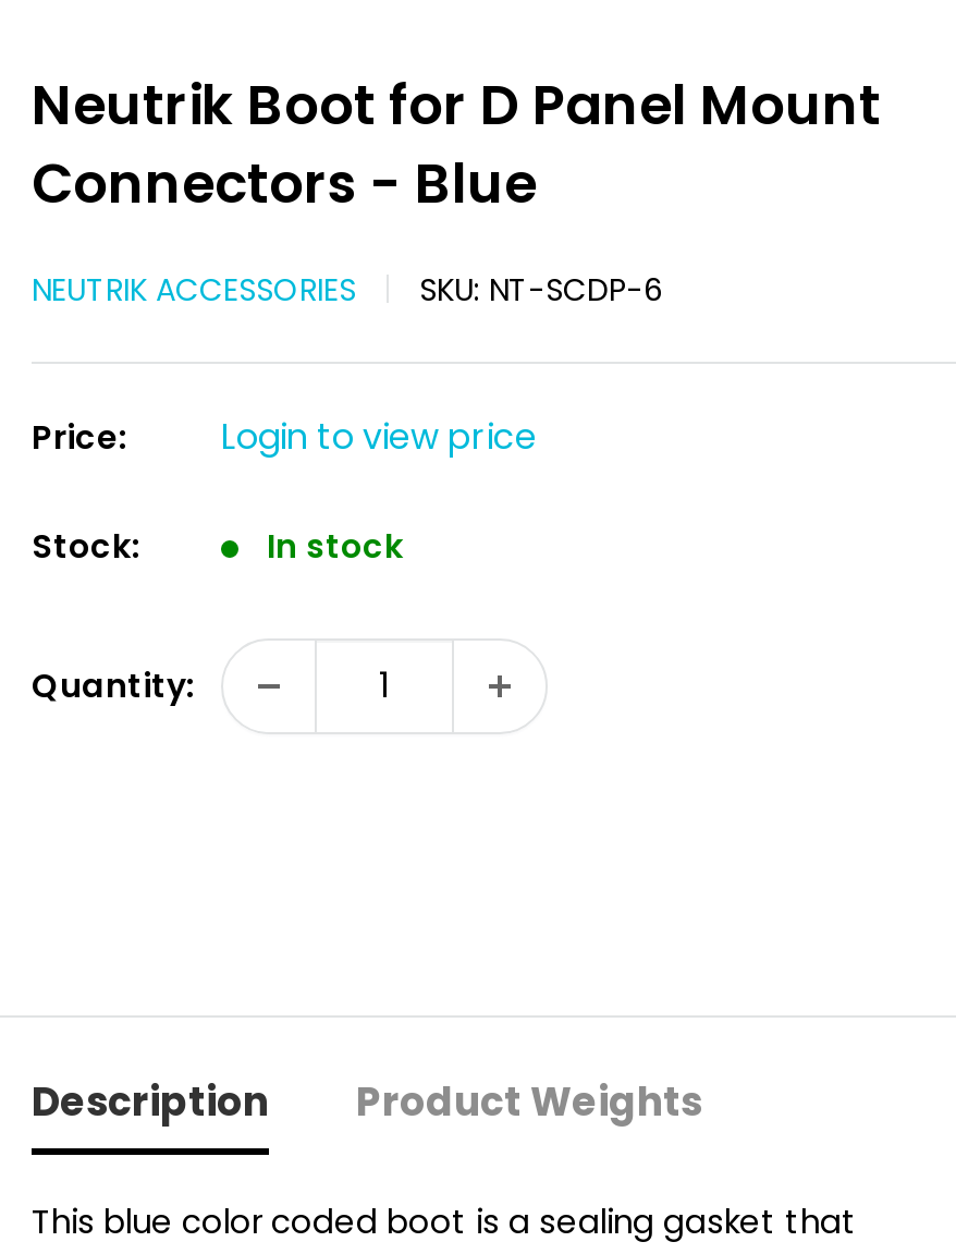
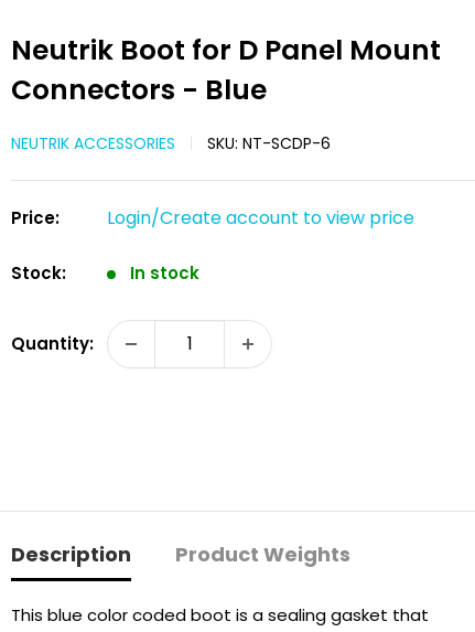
[221,411,537,461] Login to view price -> [107,205,414,230] Login/Create account to view price

